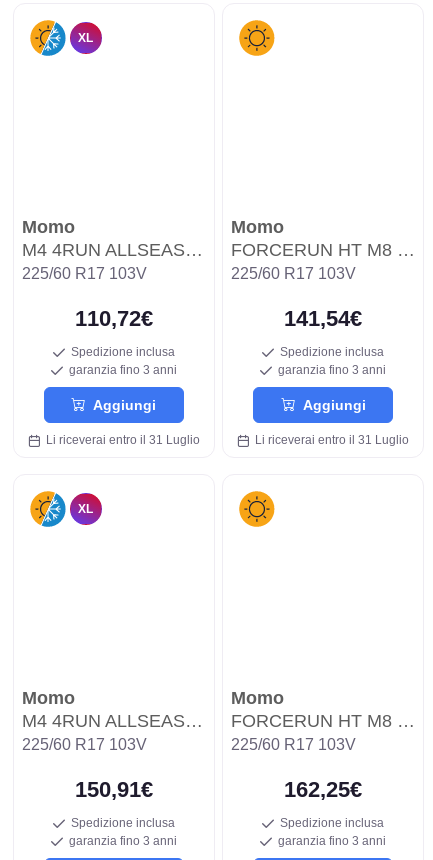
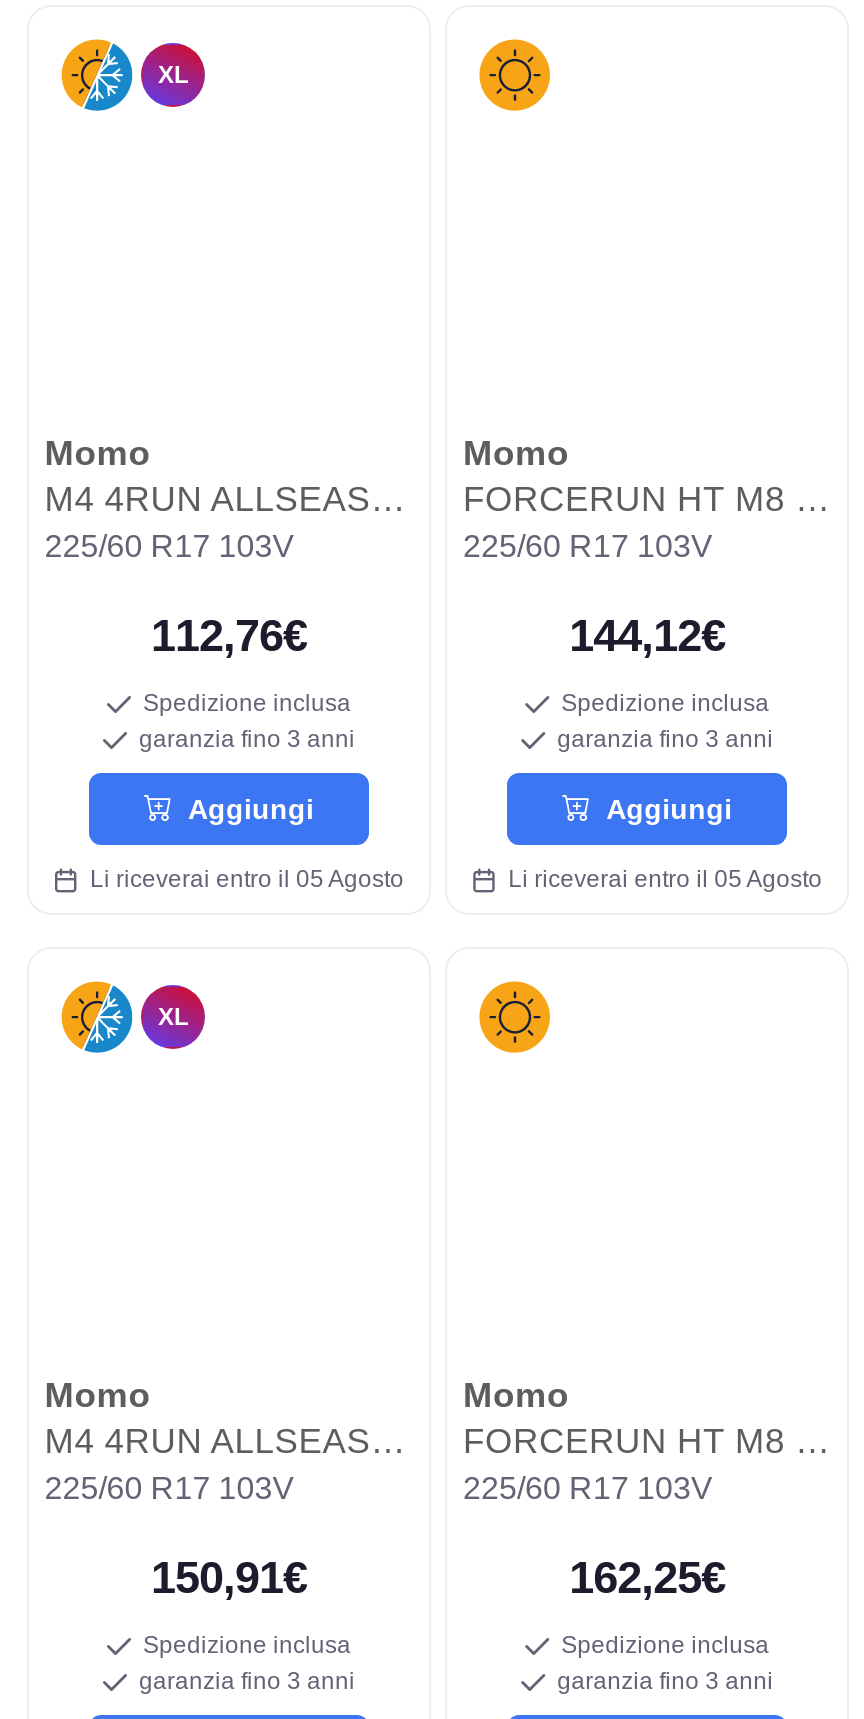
[75,306,153,331] 110,72€ -> [151,611,307,661] 112,76€
[284,306,362,331] 141,54€ -> [569,611,725,661] 144,12€
[40,433,200,447] Li riceverai entro il 31 Luglio -> [78,866,404,894] Li riceverai entro il 05 Agosto
[249,433,409,447] Li riceverai entro il 31 Luglio -> [496,866,822,894] Li riceverai entro il 05 Agosto

